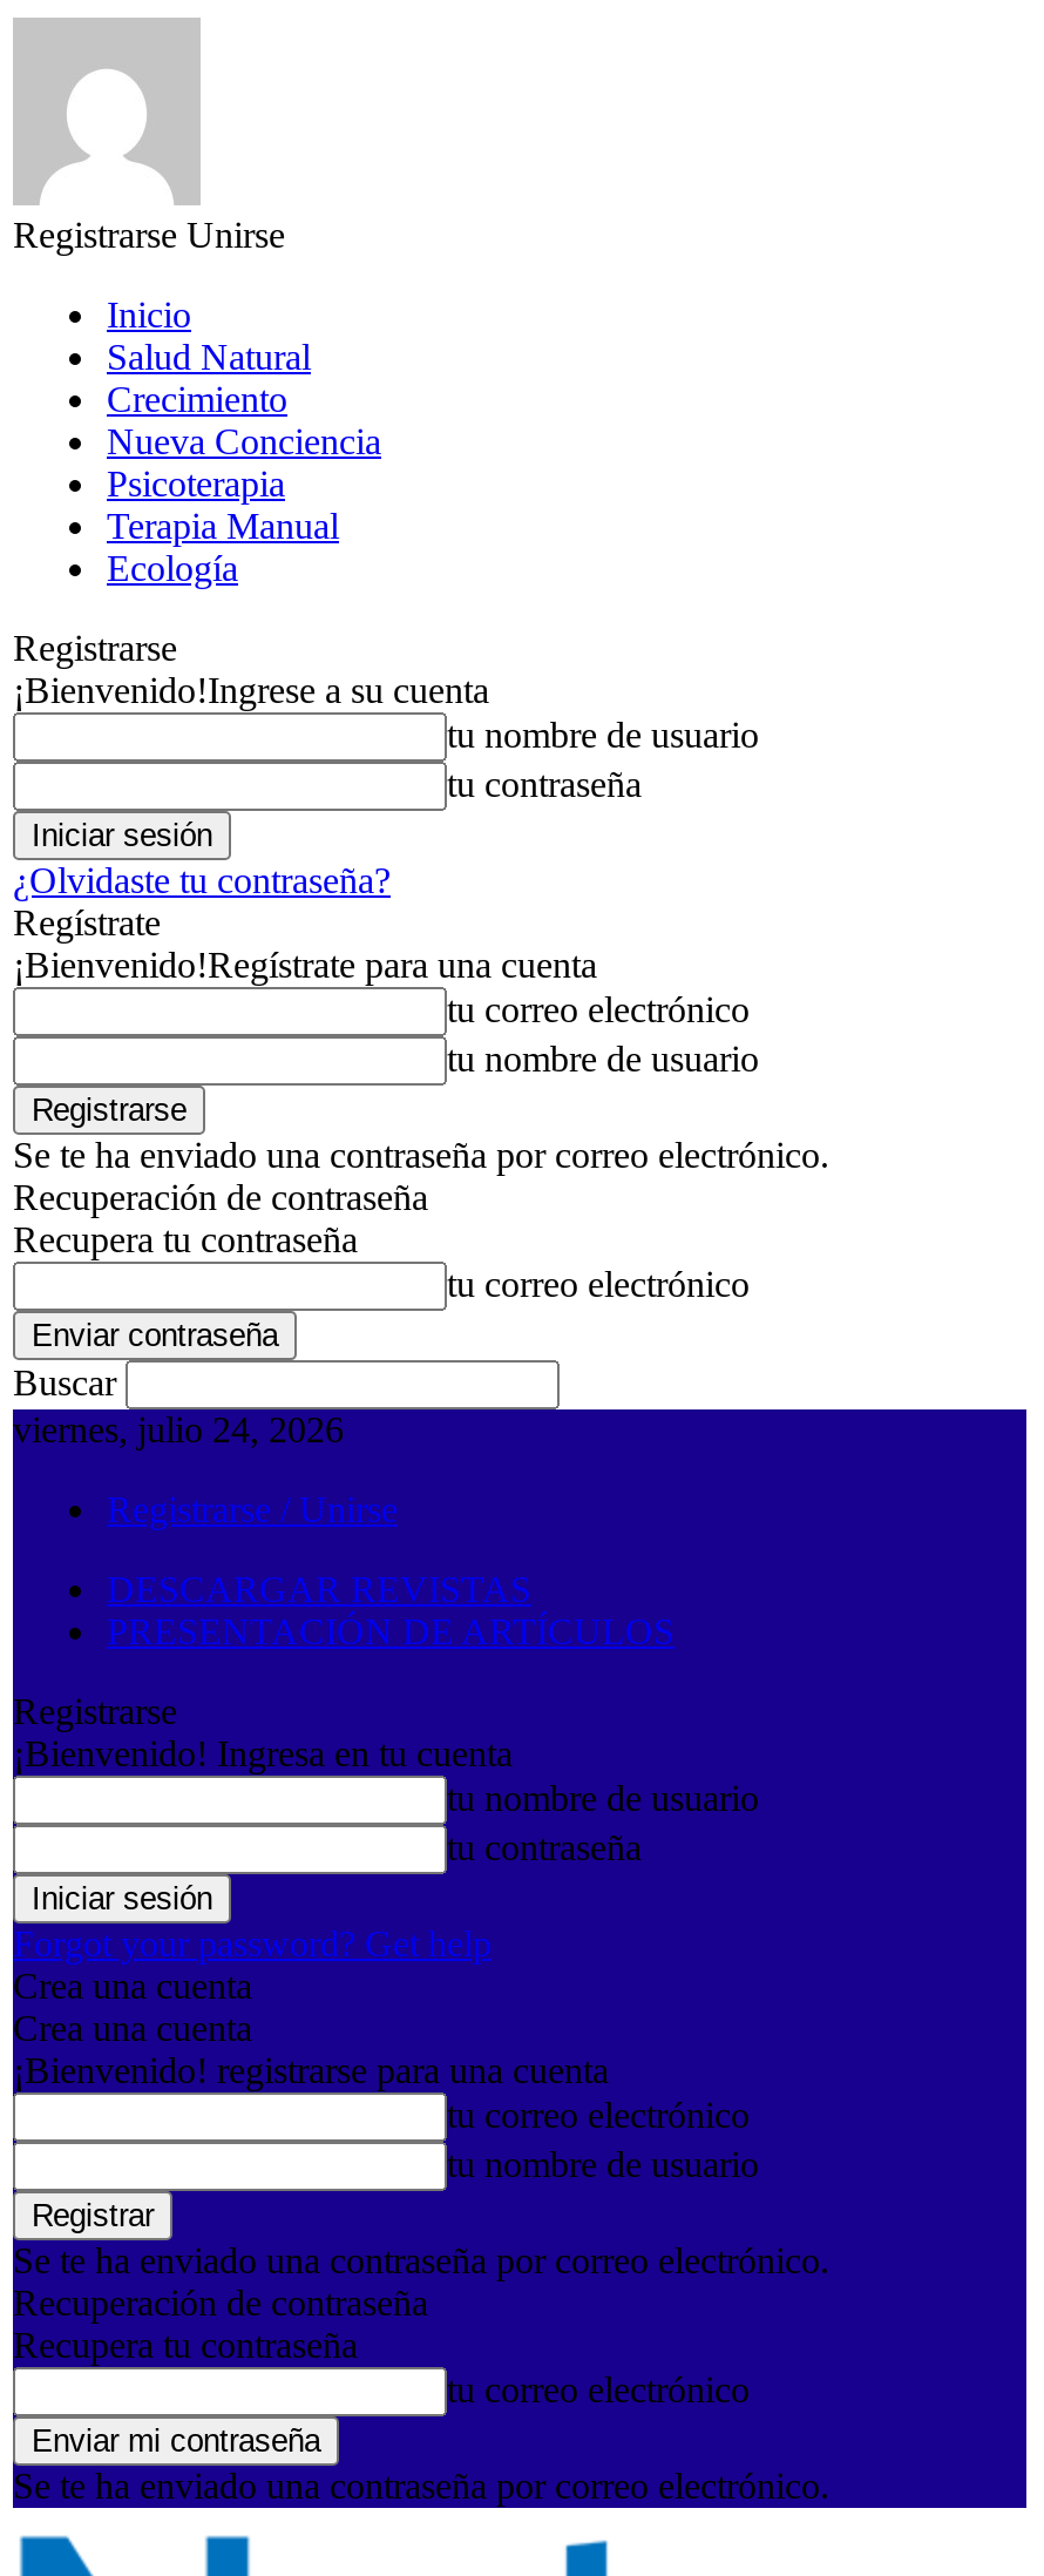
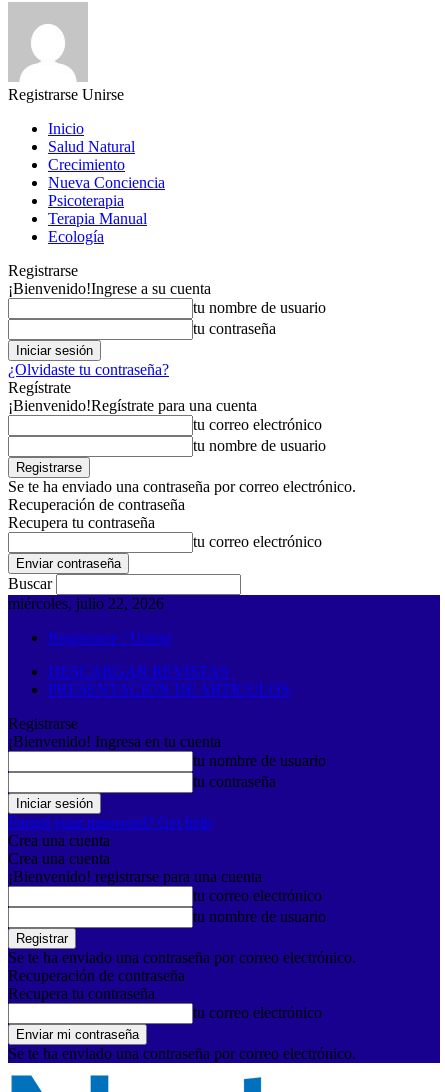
[13,1409,344,1449] viernes, julio 24, 2026 -> [8,595,164,612] miércoles, julio 22, 2026

